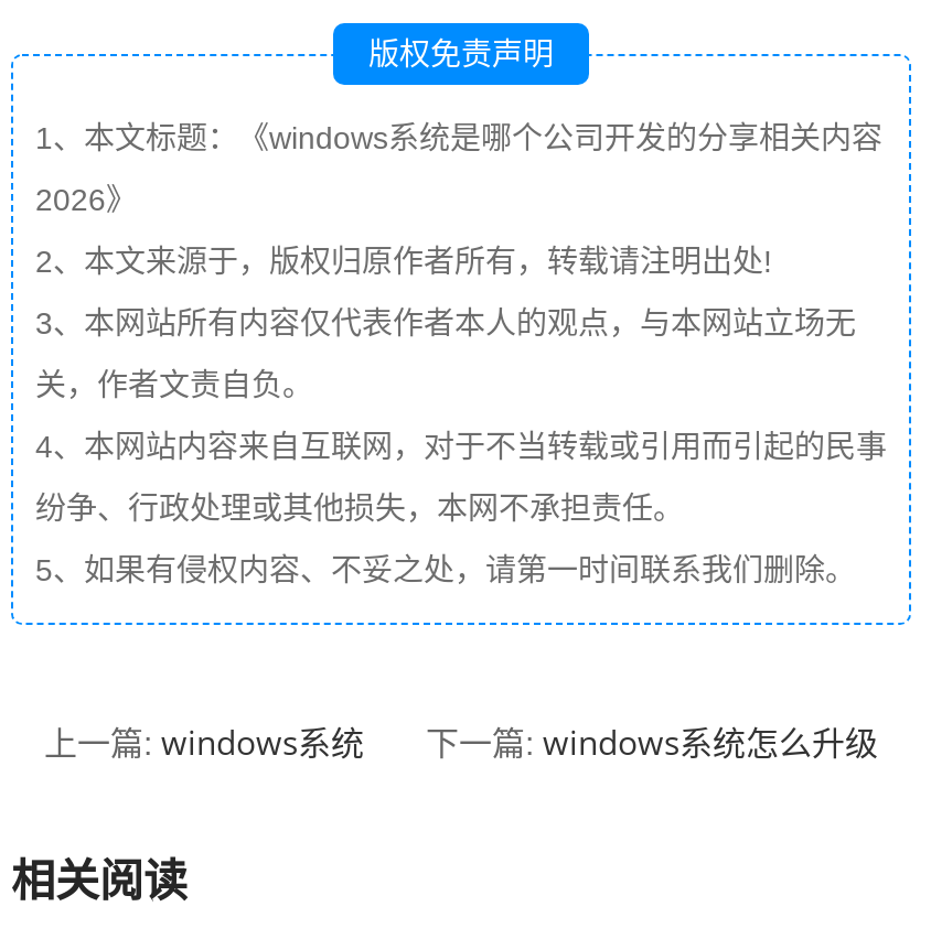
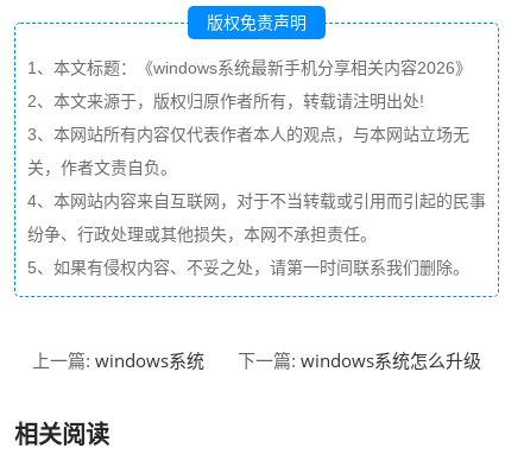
[35,121,882,218] 1、本文标题：《windows系统是哪个公司开发的分享相关内容 | 2026》 -> [27,58,472,77] 1、本文标题：《windows系统最新手机分享相关内容2026》

